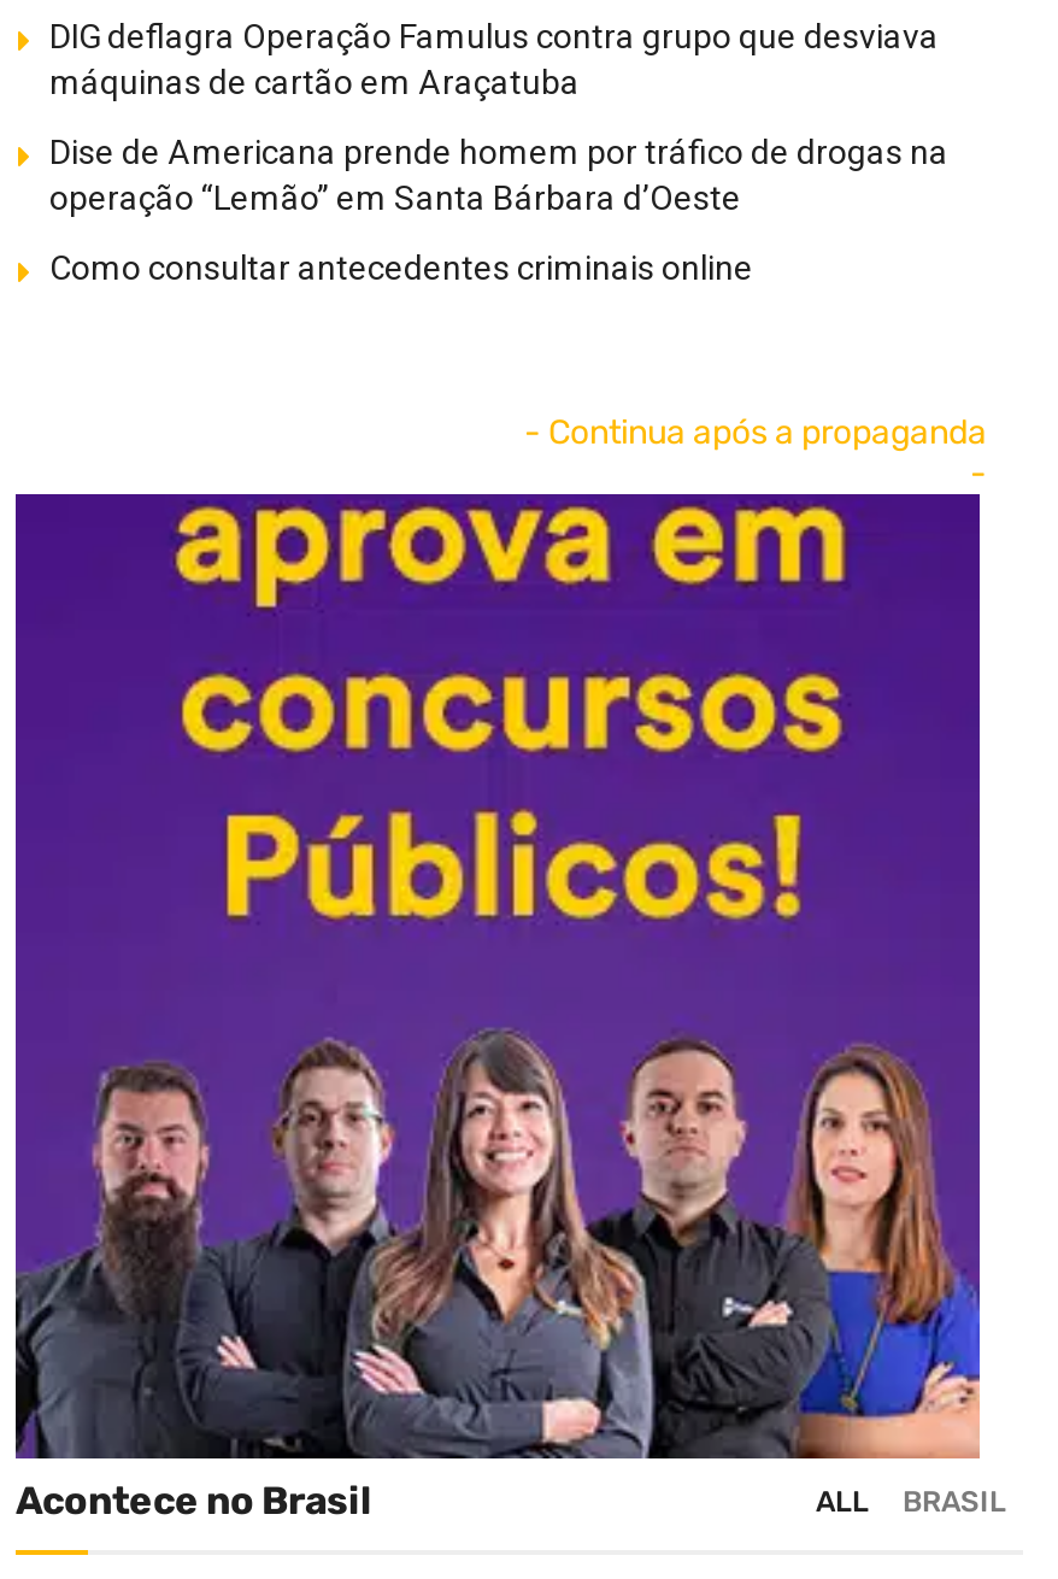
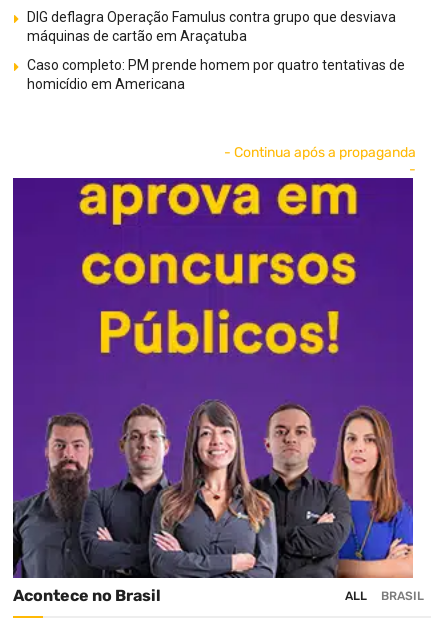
[49,131,948,286] Dise de Americana prende homem por tráfico de drogas na | operação “Lemão” em Santa Bárbara d’Oeste | Como consultar antecedentes criminais online -> [27,56,405,91] Caso completo: PM prende homem por quatro tentativas de | homicídio em Americana

